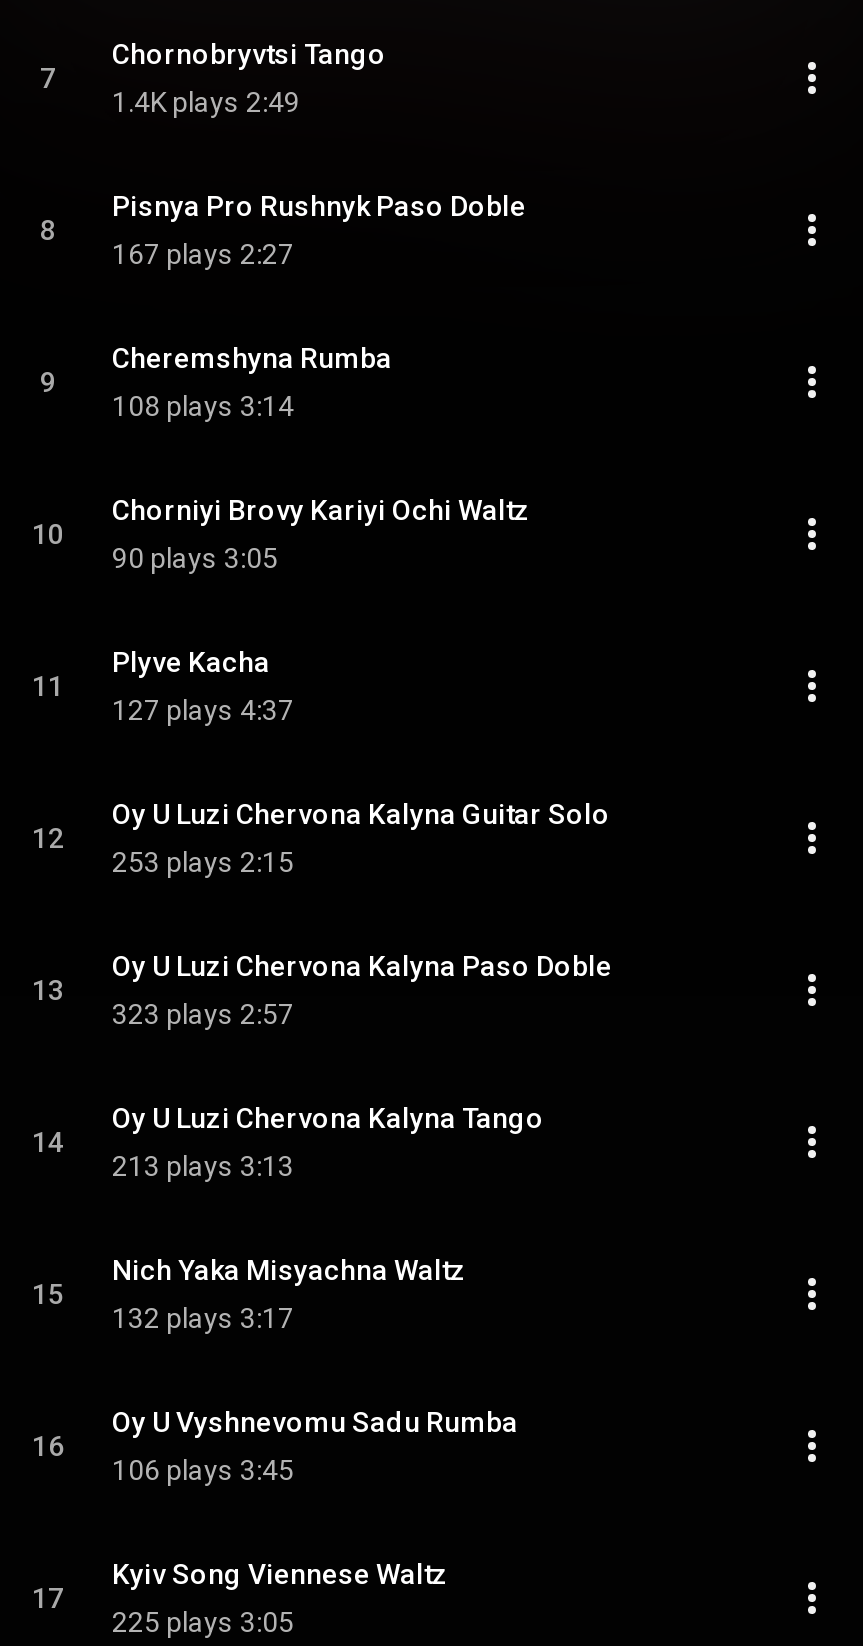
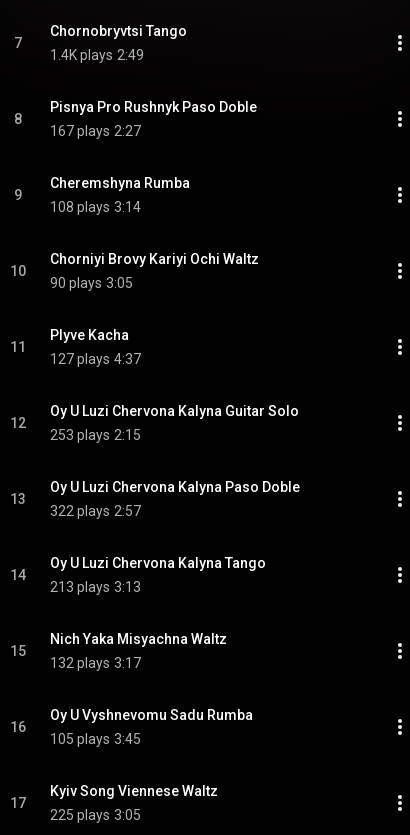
[112,998,294,1030] 323 plays 2:57 -> [50,503,141,519] 322 plays 2:57
[112,1454,294,1486] 106 plays 3:45 -> [50,731,141,747] 105 plays 3:45

